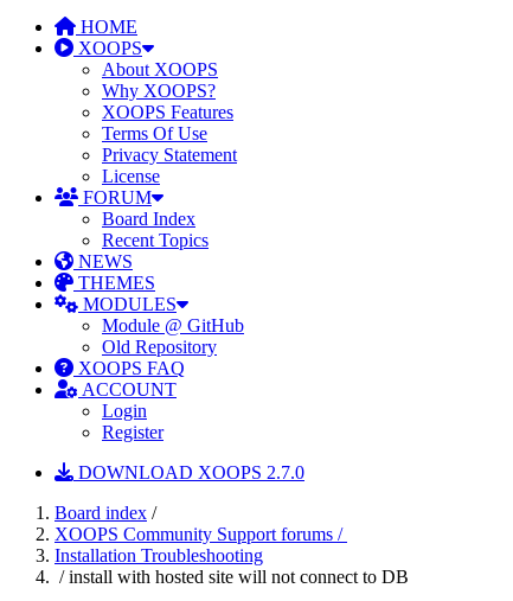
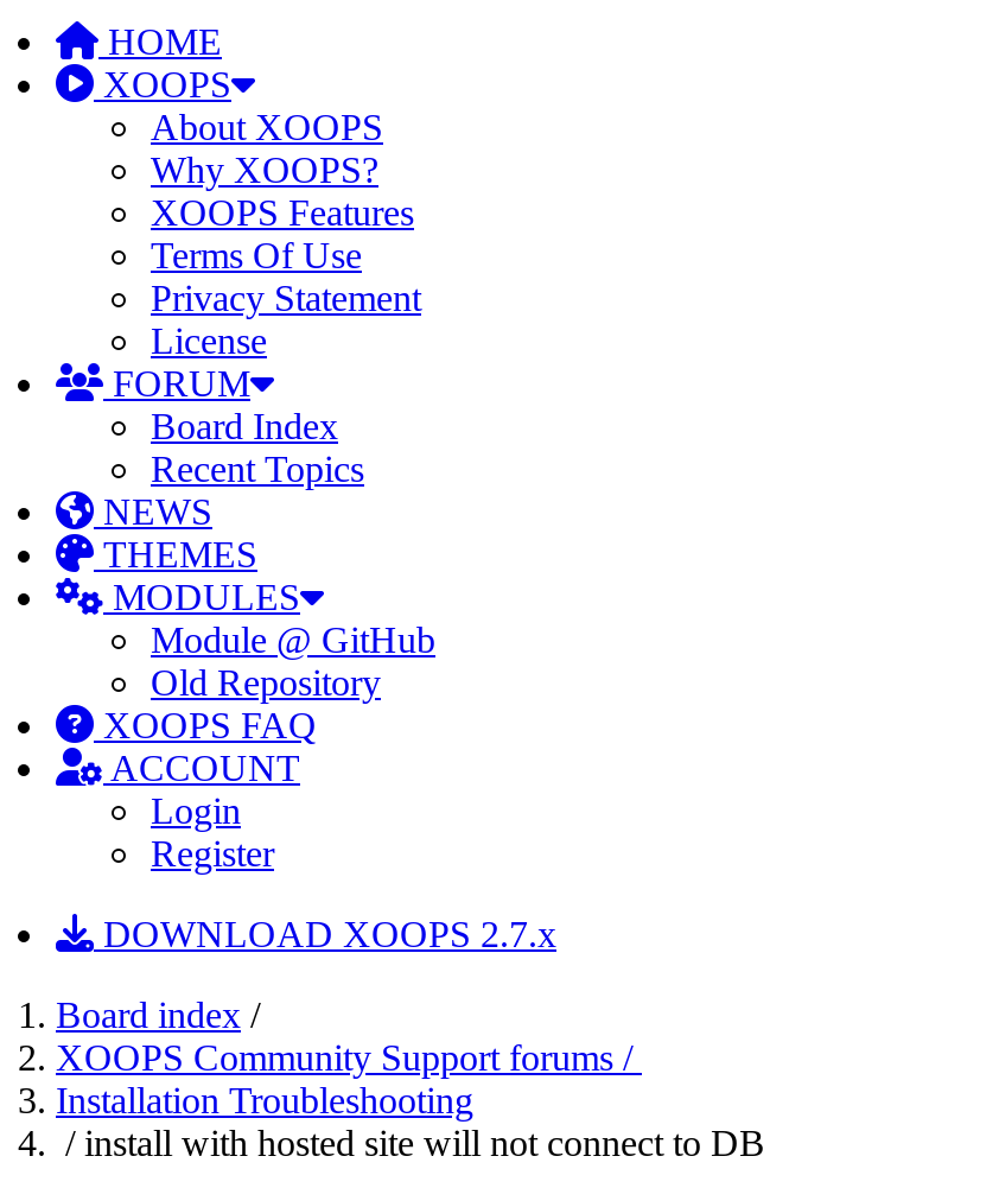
[73,462,304,482] DOWNLOAD XOOPS 2.7.0 -> [94,914,556,954] DOWNLOAD XOOPS 2.7.x

